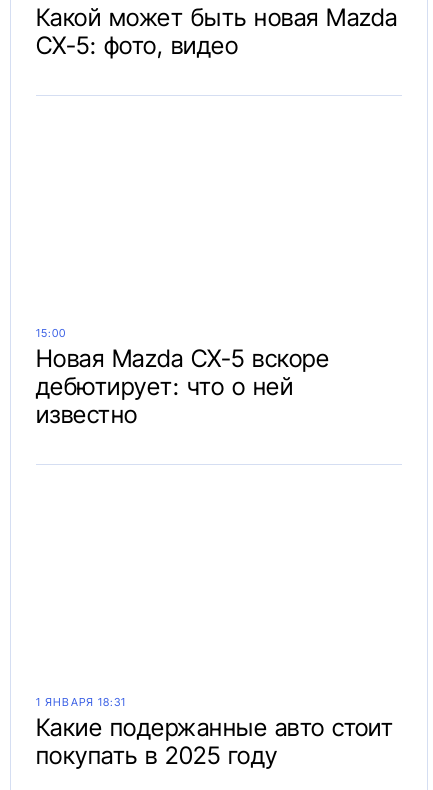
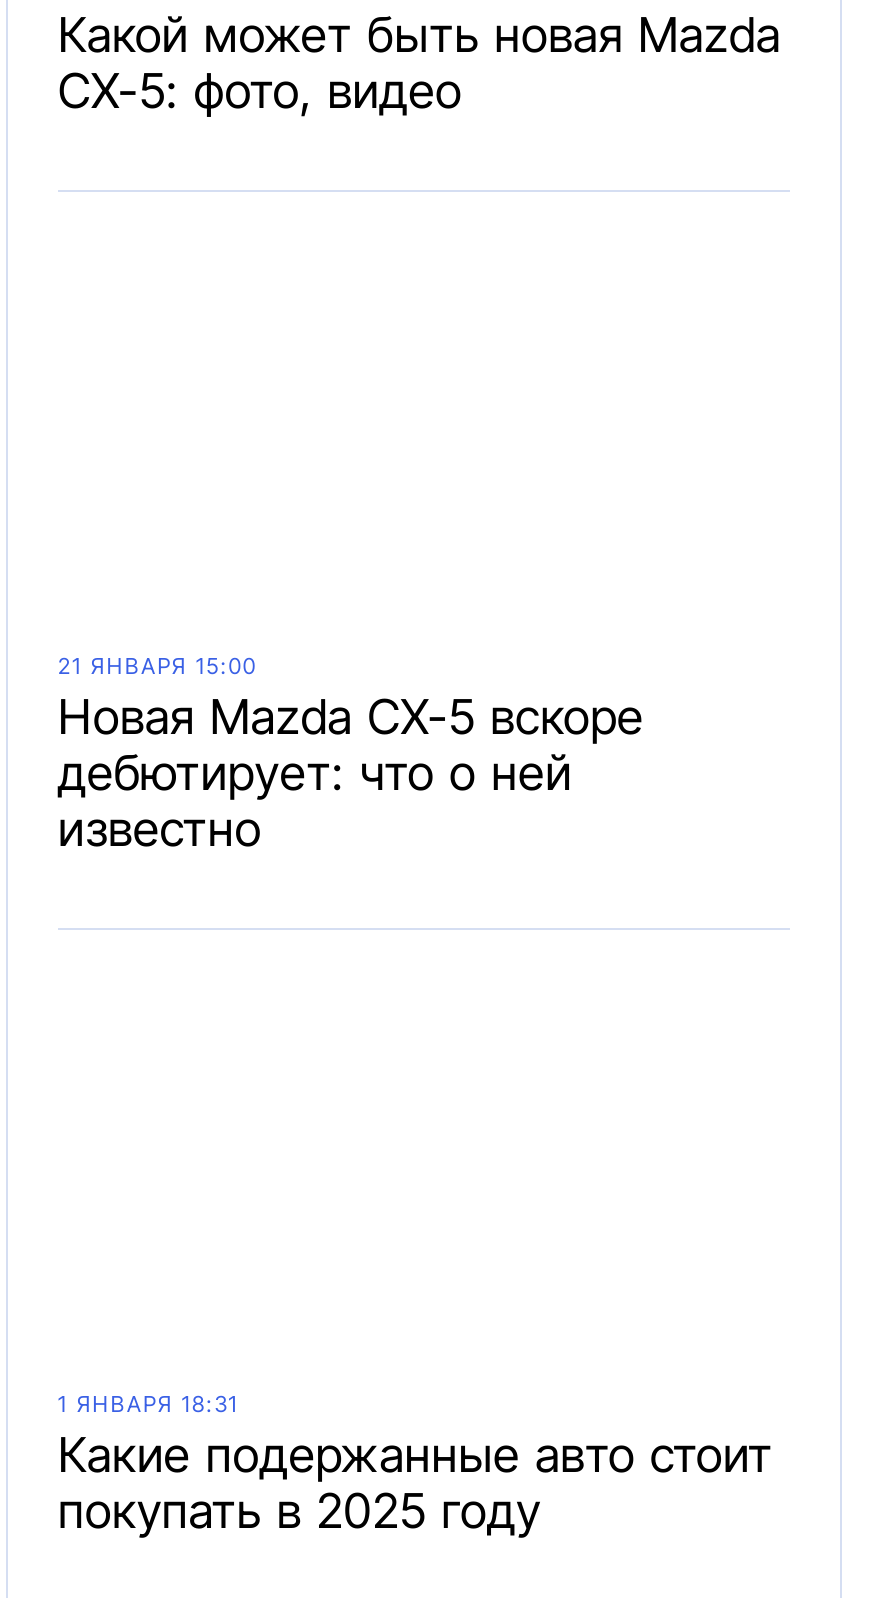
[36,326,66,340] 15:00 -> [58,652,257,680] 21 ЯНВАРЯ 15:00

